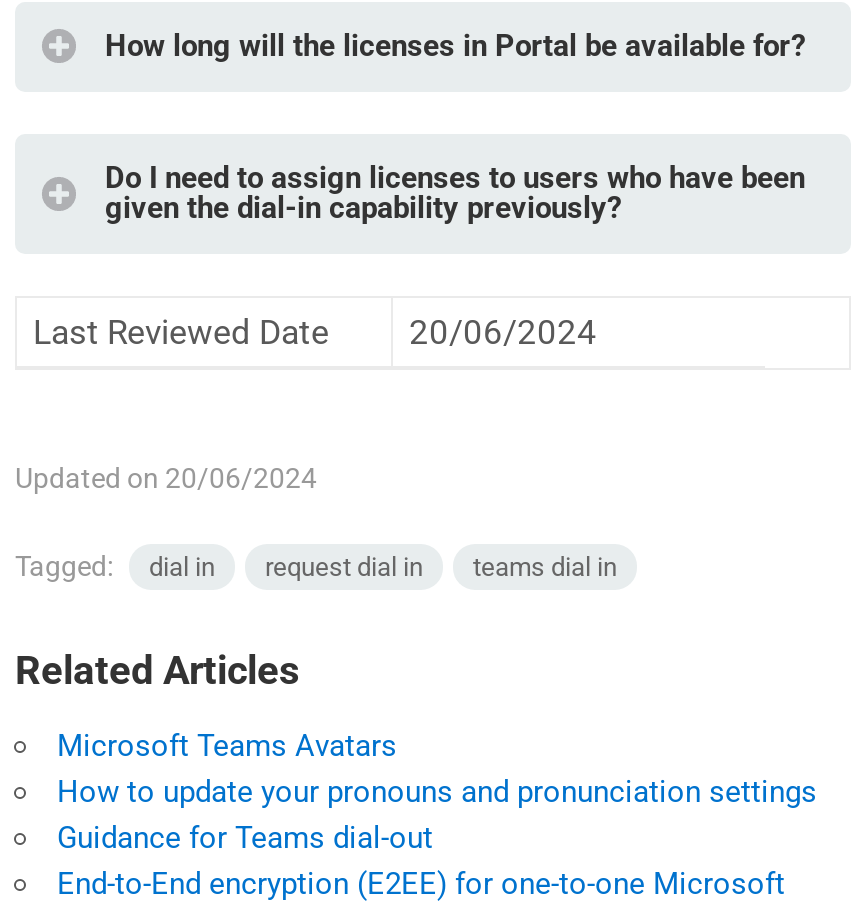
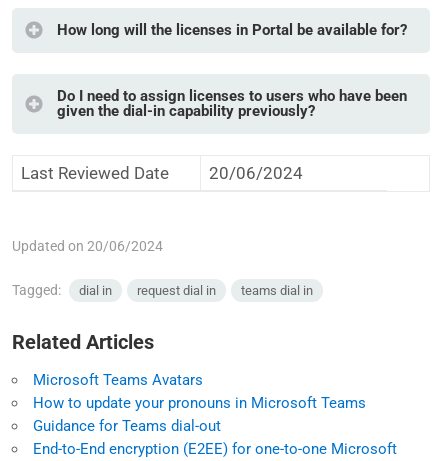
[57,773,817,809] How to update your pronouns and pronunciation settings -> [33,394,366,412] How to update your pronouns in Microsoft Teams

